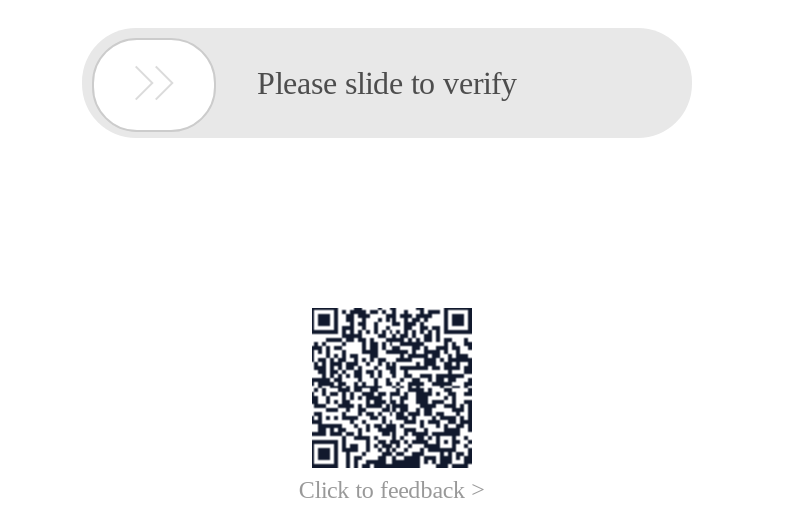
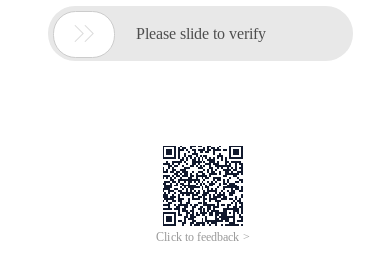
[312,306,474,470] [image] -> [163,145,244,227] [image]

